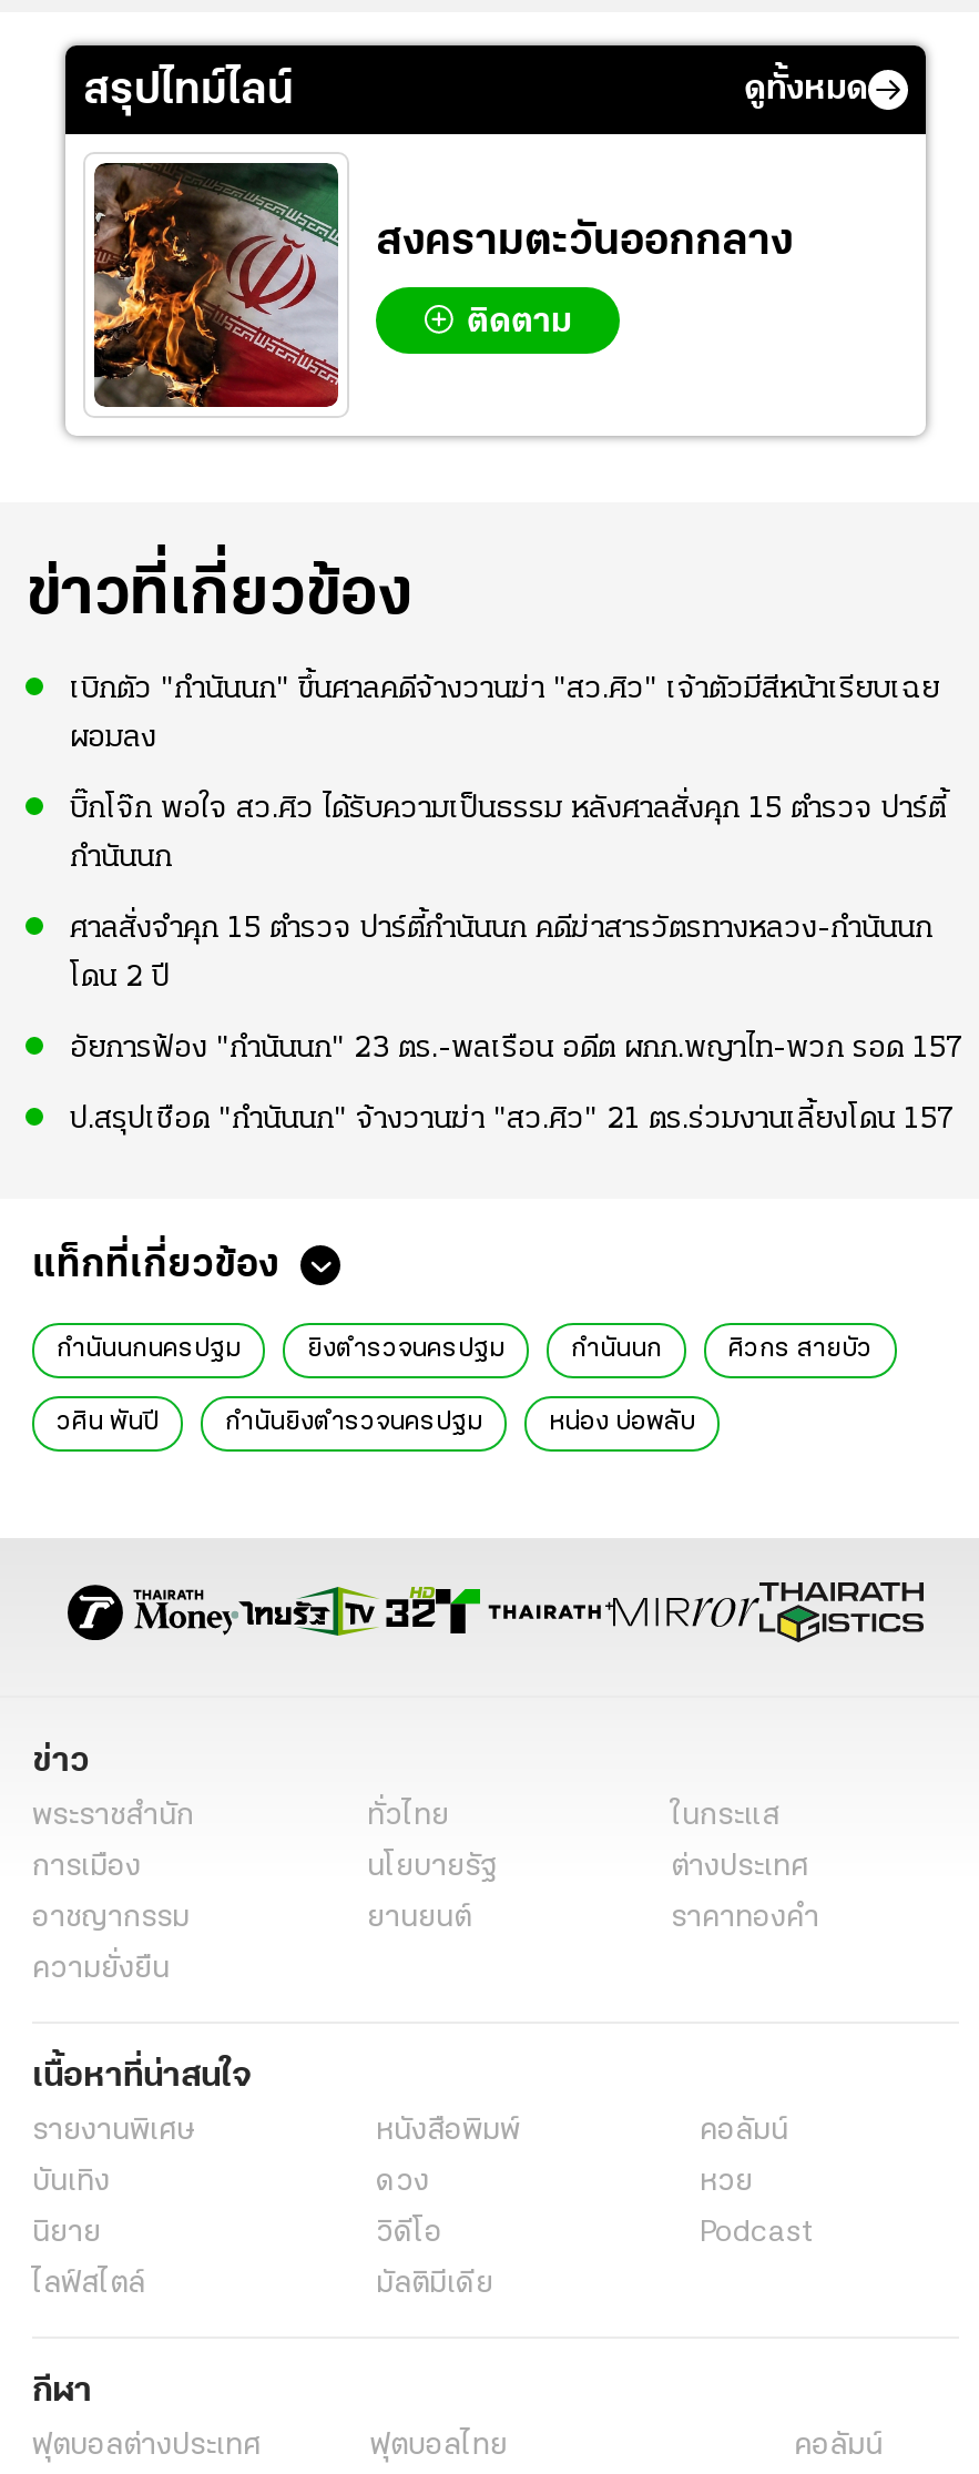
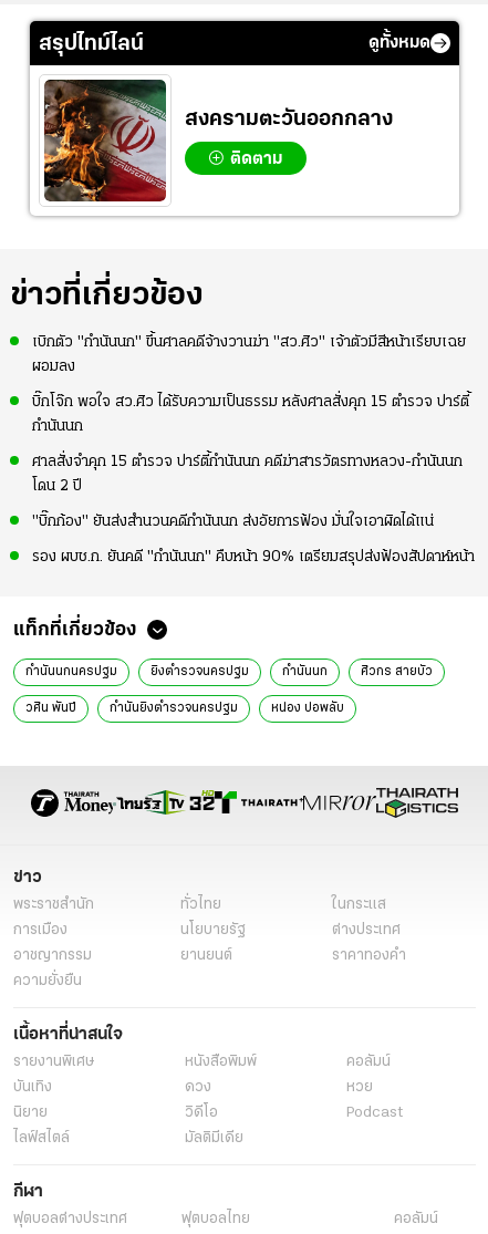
[70,1032,963,1065] อัยการฟ้อง "กำนันนก" 23 ตร.-พลเรือน อดีต ผกก.พญาไท-พวก รอด 157 -> [32,513,434,530] "บิ๊กก้อง" ยันส่งสำนวนคดีกำนันนก ส่งอัยการฟ้อง มั่นใจเอาผิดได้แน่
[70,1103,955,1136] ป.สรุปเชือด "กำนันนก" จ้างวานฆ่า "สว.ศิว" 21 ตร.ร่วมงานเลี้ยงโดน 157 -> [32,549,475,565] รอง ผบช.ก. ยันคดี "กำนันนก" คืบหน้า 90% เตรียมสรุปส่งฟ้องสัปดาห์หน้า

